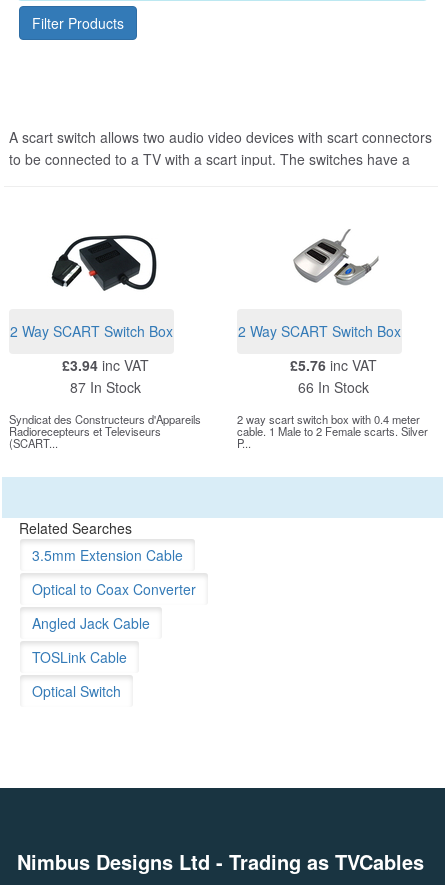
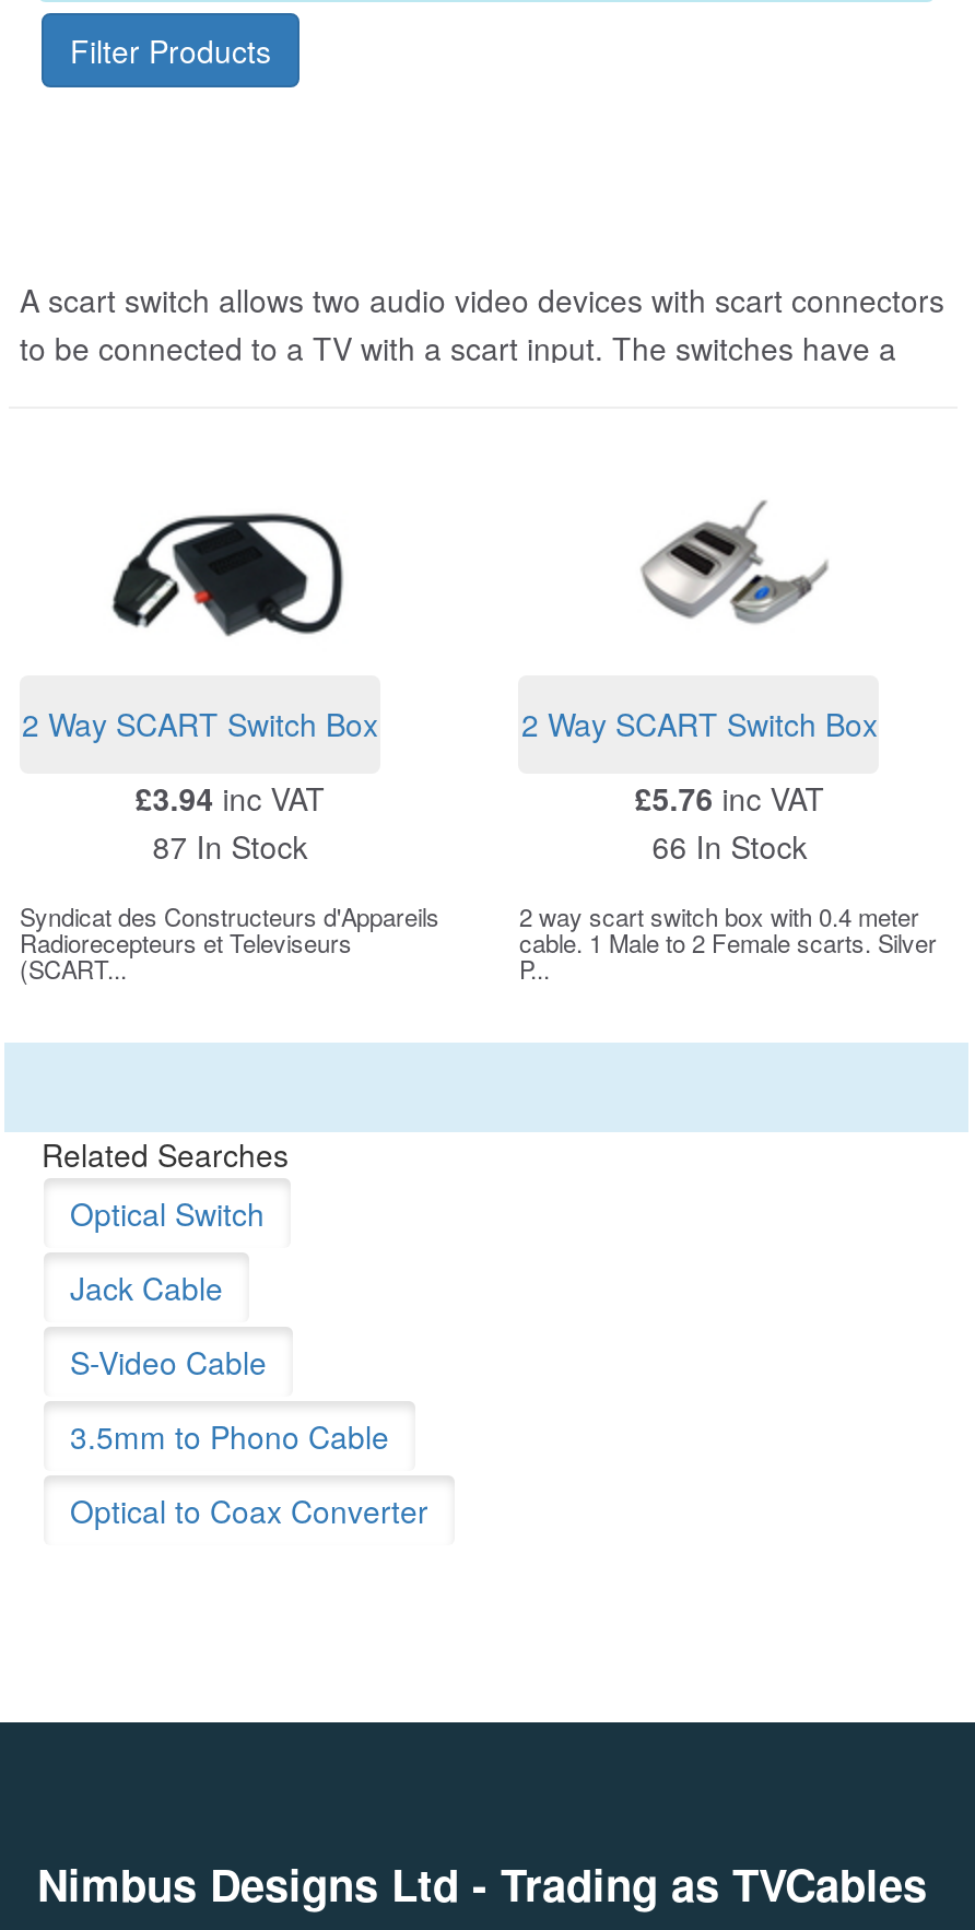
[32,545,183,565] 3.5mm Extension Cable -> [70,1266,389,1458] Jack Cable | S-Video Cable | 3.5mm to Phono Cable
moved [32,579,196,599] -> [70,1488,428,1532]: Optical to Coax Converter
[32,613,150,667] Angled Jack Cable | TOSLink Cable -> none
moved [32,681,121,701] -> [70,1191,265,1235]: Optical Switch

